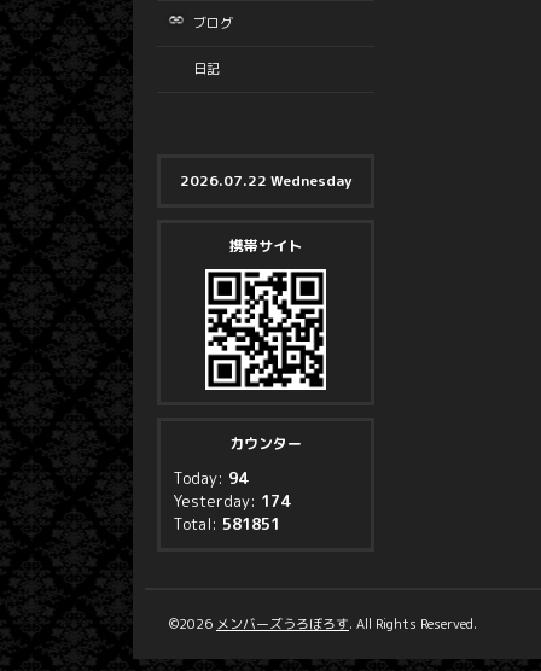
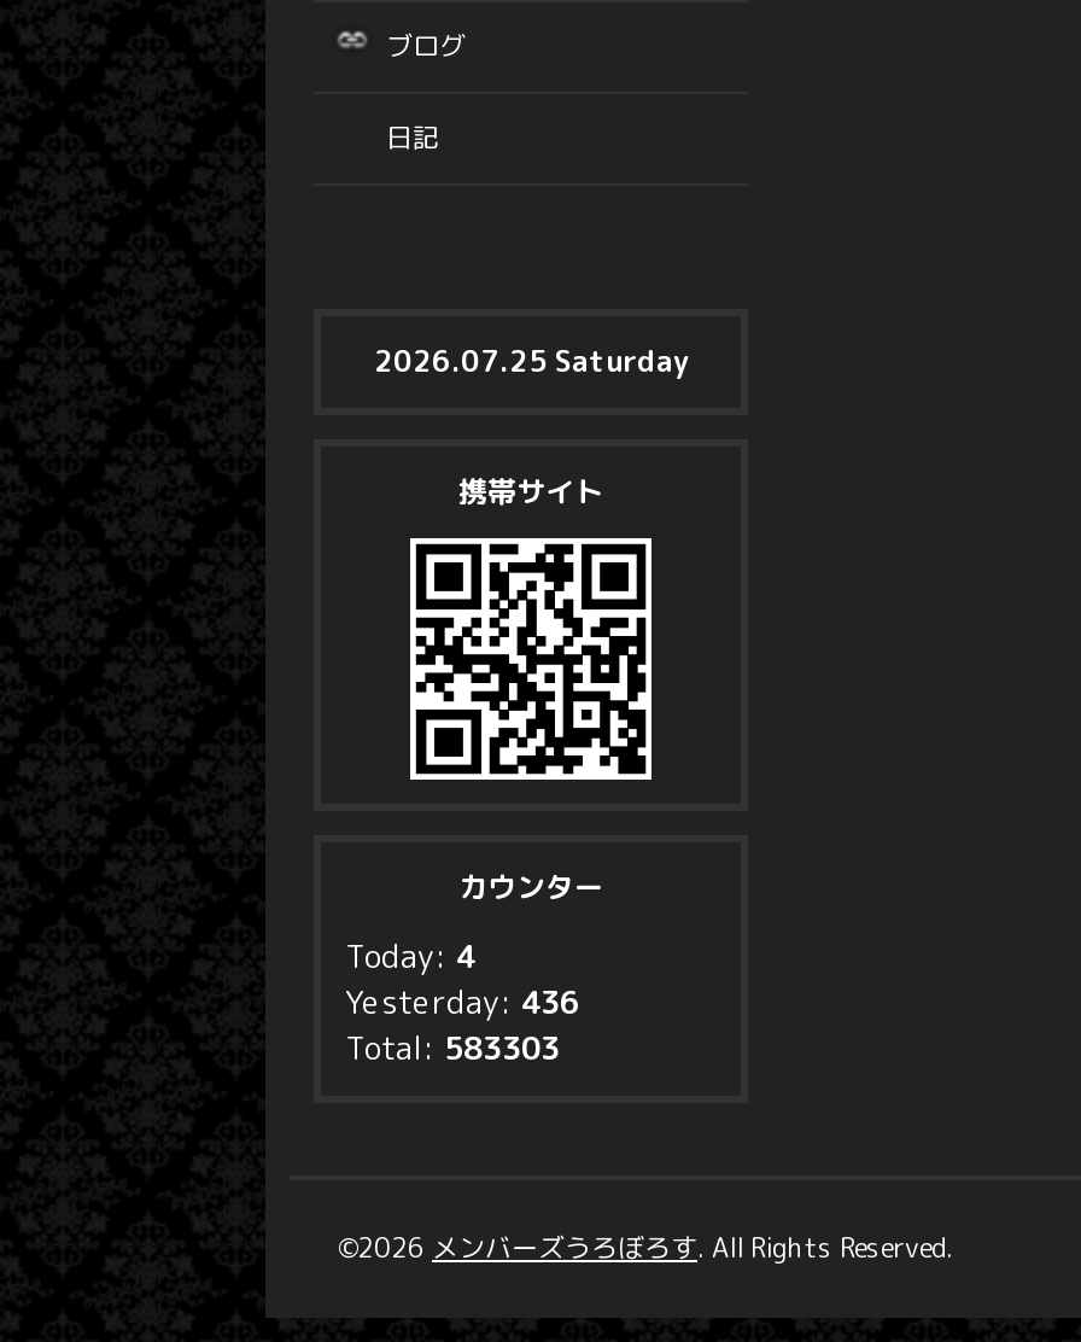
[180,170,351,191] 2026.07.22 Wednesday -> [374,340,688,381] 2026.07.25 Saturday
[173,467,248,489] Today: 94 -> [345,934,475,978] Today: 4
[173,490,290,512] Yesterday: 174 -> [345,980,579,1023] Yesterday: 436
[173,513,280,535] Total: 581851 -> [345,1026,560,1069] Total: 583303

